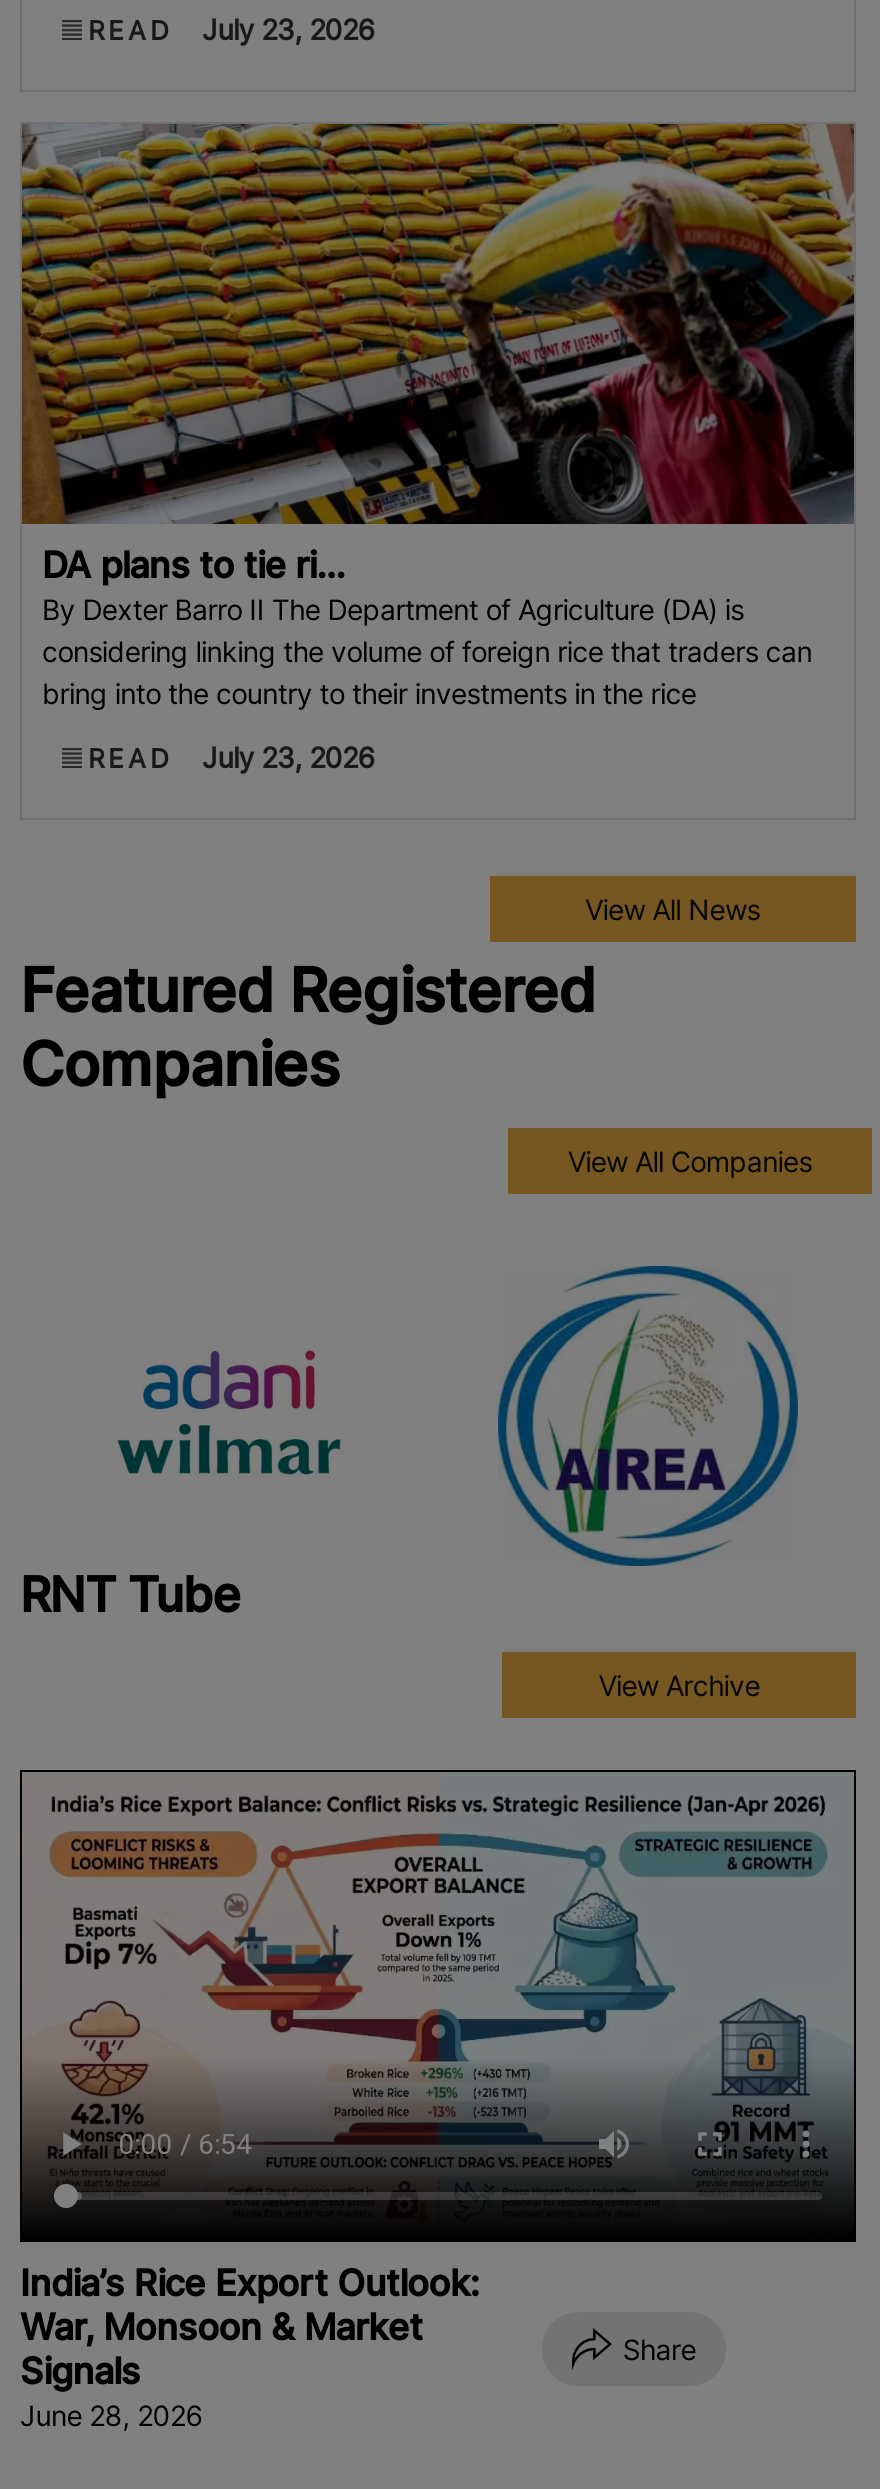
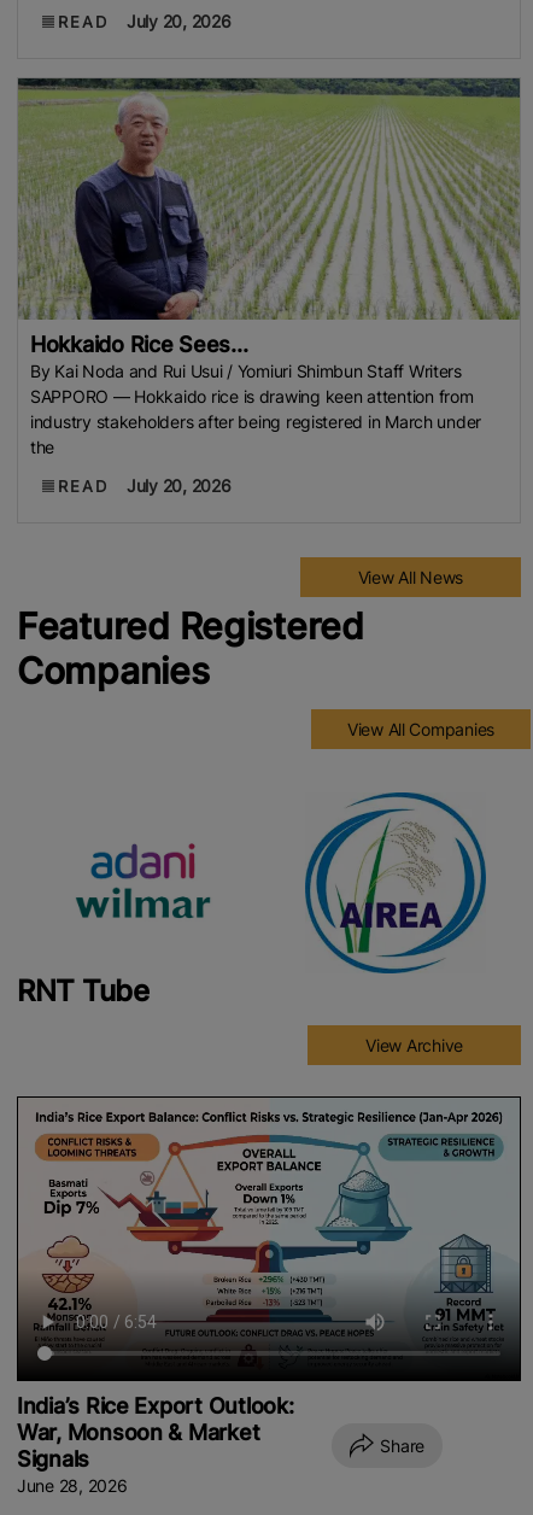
[88,11,375,45] READ July 23, 2026 -> [58,10,231,31] READ July 20, 2026
[20,122,856,709] [image] | DA plans to tie ri... | By Dexter Barro II The Department of Agriculture (DA) is | considering linking the volume of foreign rice that traders can | bring into the country to their investments in the rice -> [17,77,521,457] [image] | Hokkaido Rice Sees... | By Kai Noda and Rui Usui / Yomiuri Shimbun Staff Writers | SAPPORO — Hokkaido rice is drawing keen attention from | industry stakeholders after being registered in March under | the
[88,739,375,773] READ July 23, 2026 -> [58,475,231,495] READ July 20, 2026

